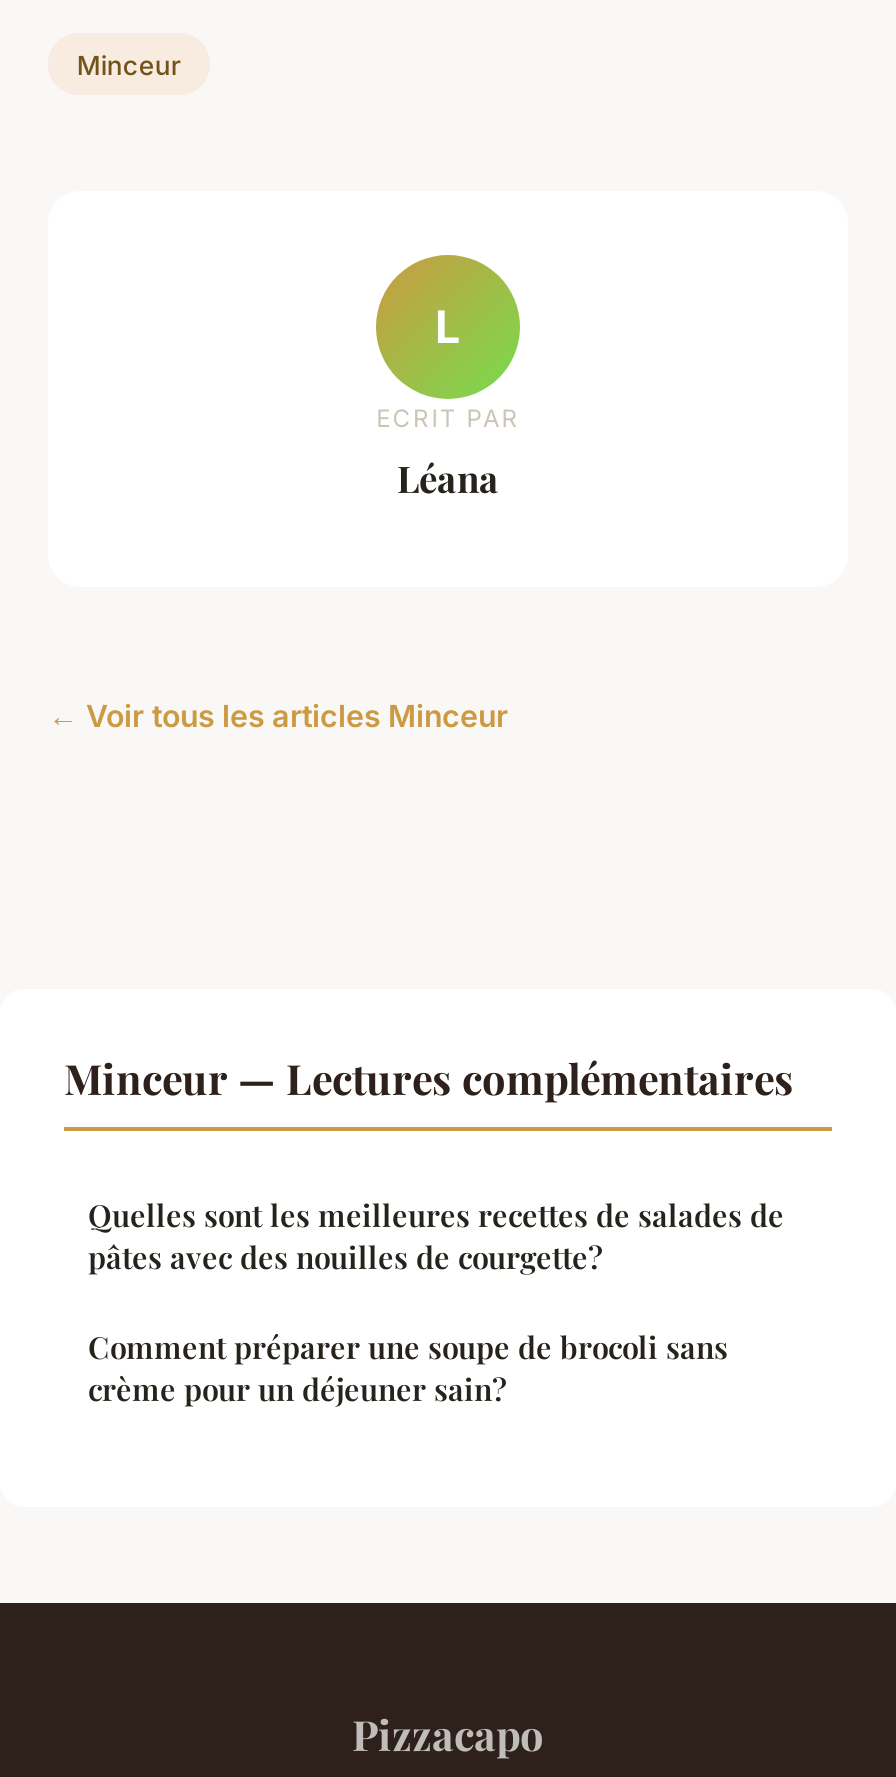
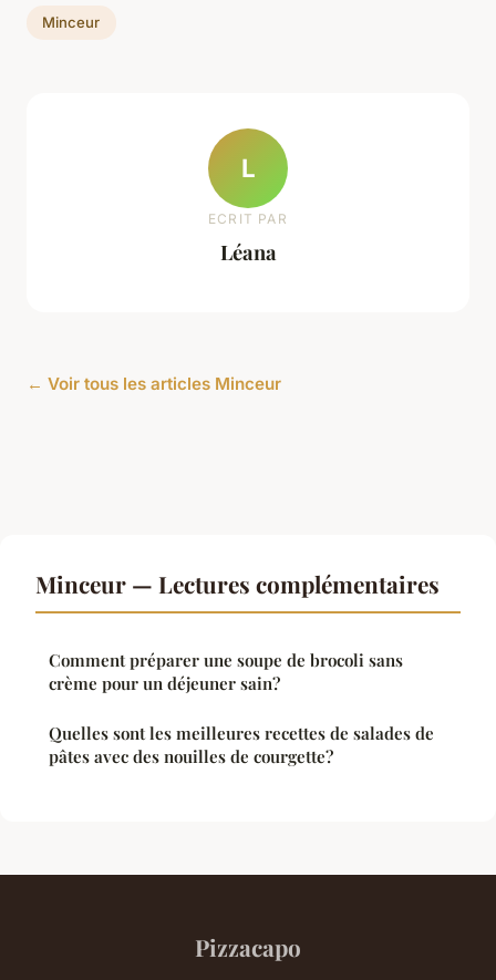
moved [88,1194,784,1276] -> [49,721,434,767]: Quelles sont les meilleures recettes de salades de | pâtes avec des nouilles de courgette?
moved [88,1326,728,1408] -> [49,648,403,694]: Comment préparer une soupe de brocoli sans | crème pour un déjeuner sain?

